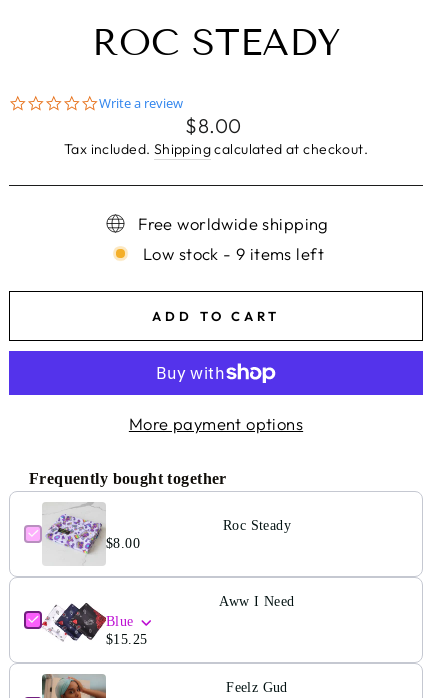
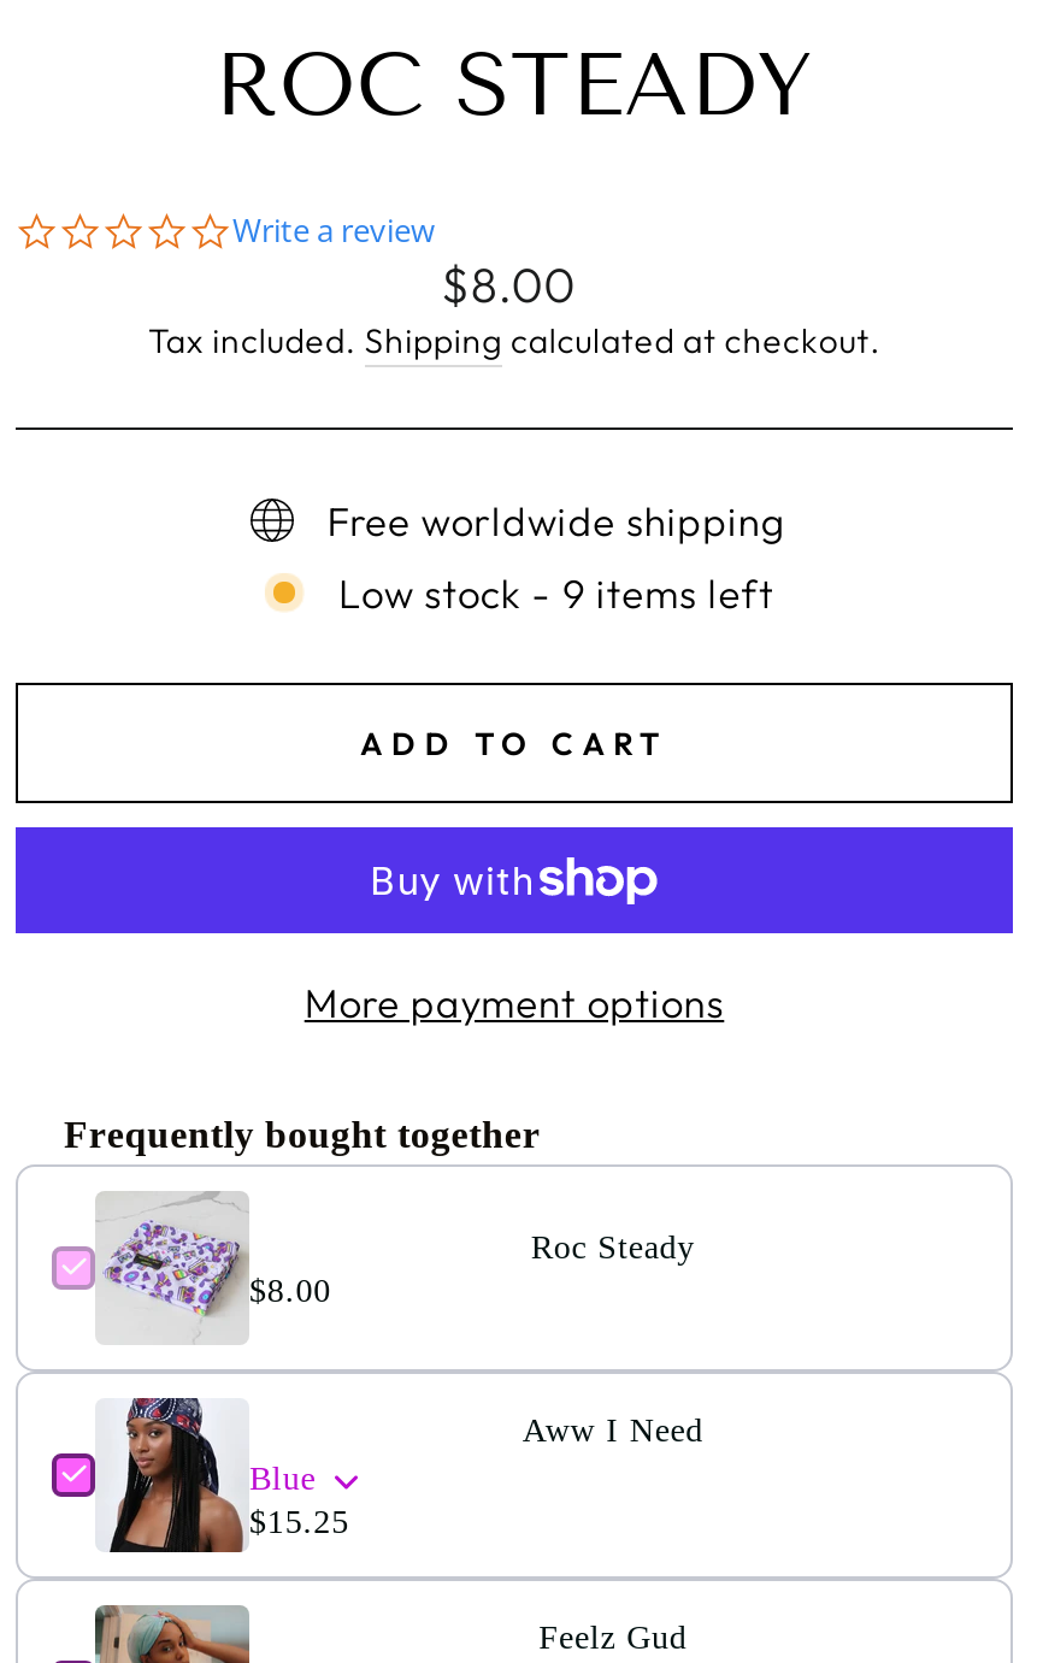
[41,588,104,652] [image] -> [95,1396,247,1555] [image]

